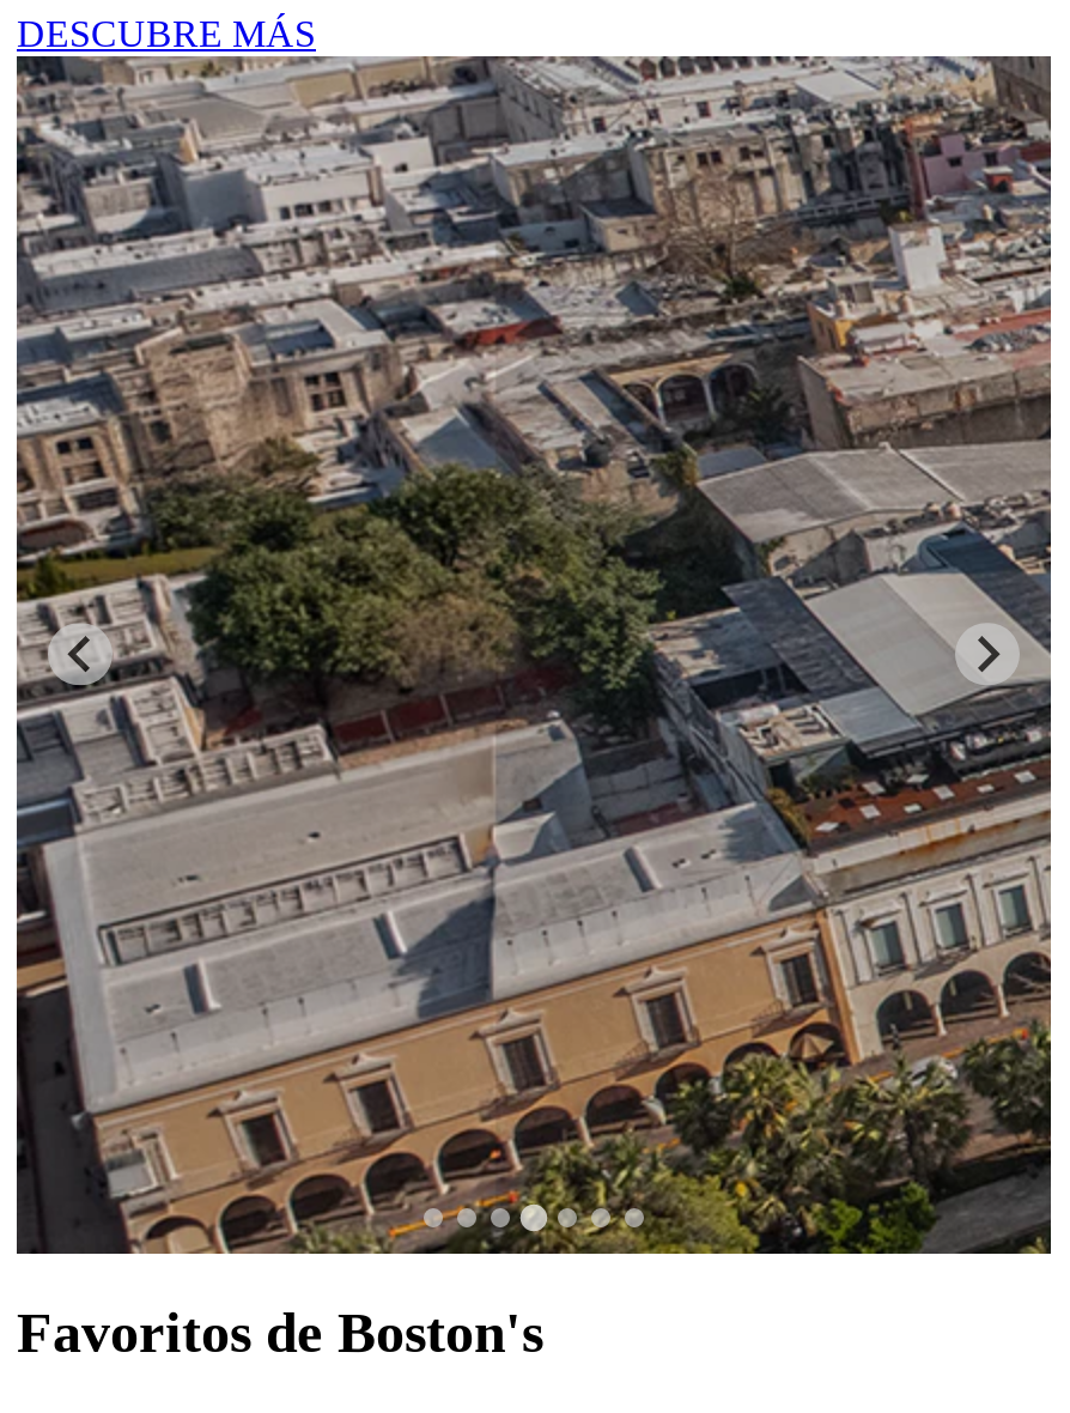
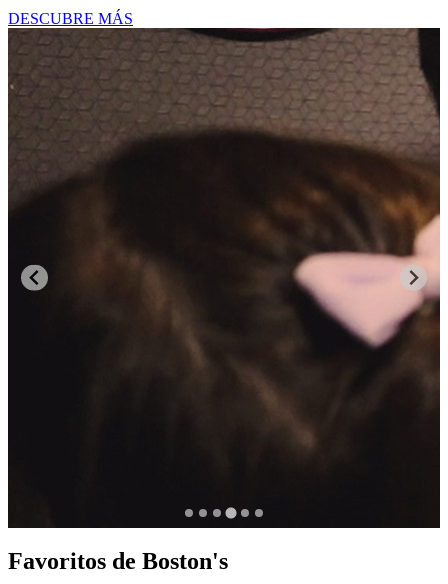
[14,54,1053,1256] [image] -> [7,28,441,529] [image]

